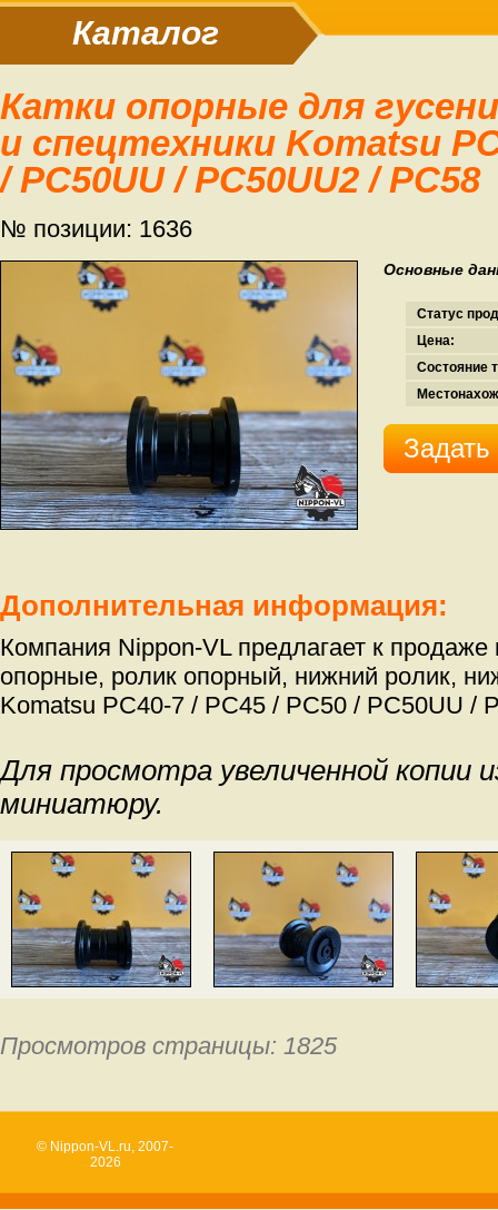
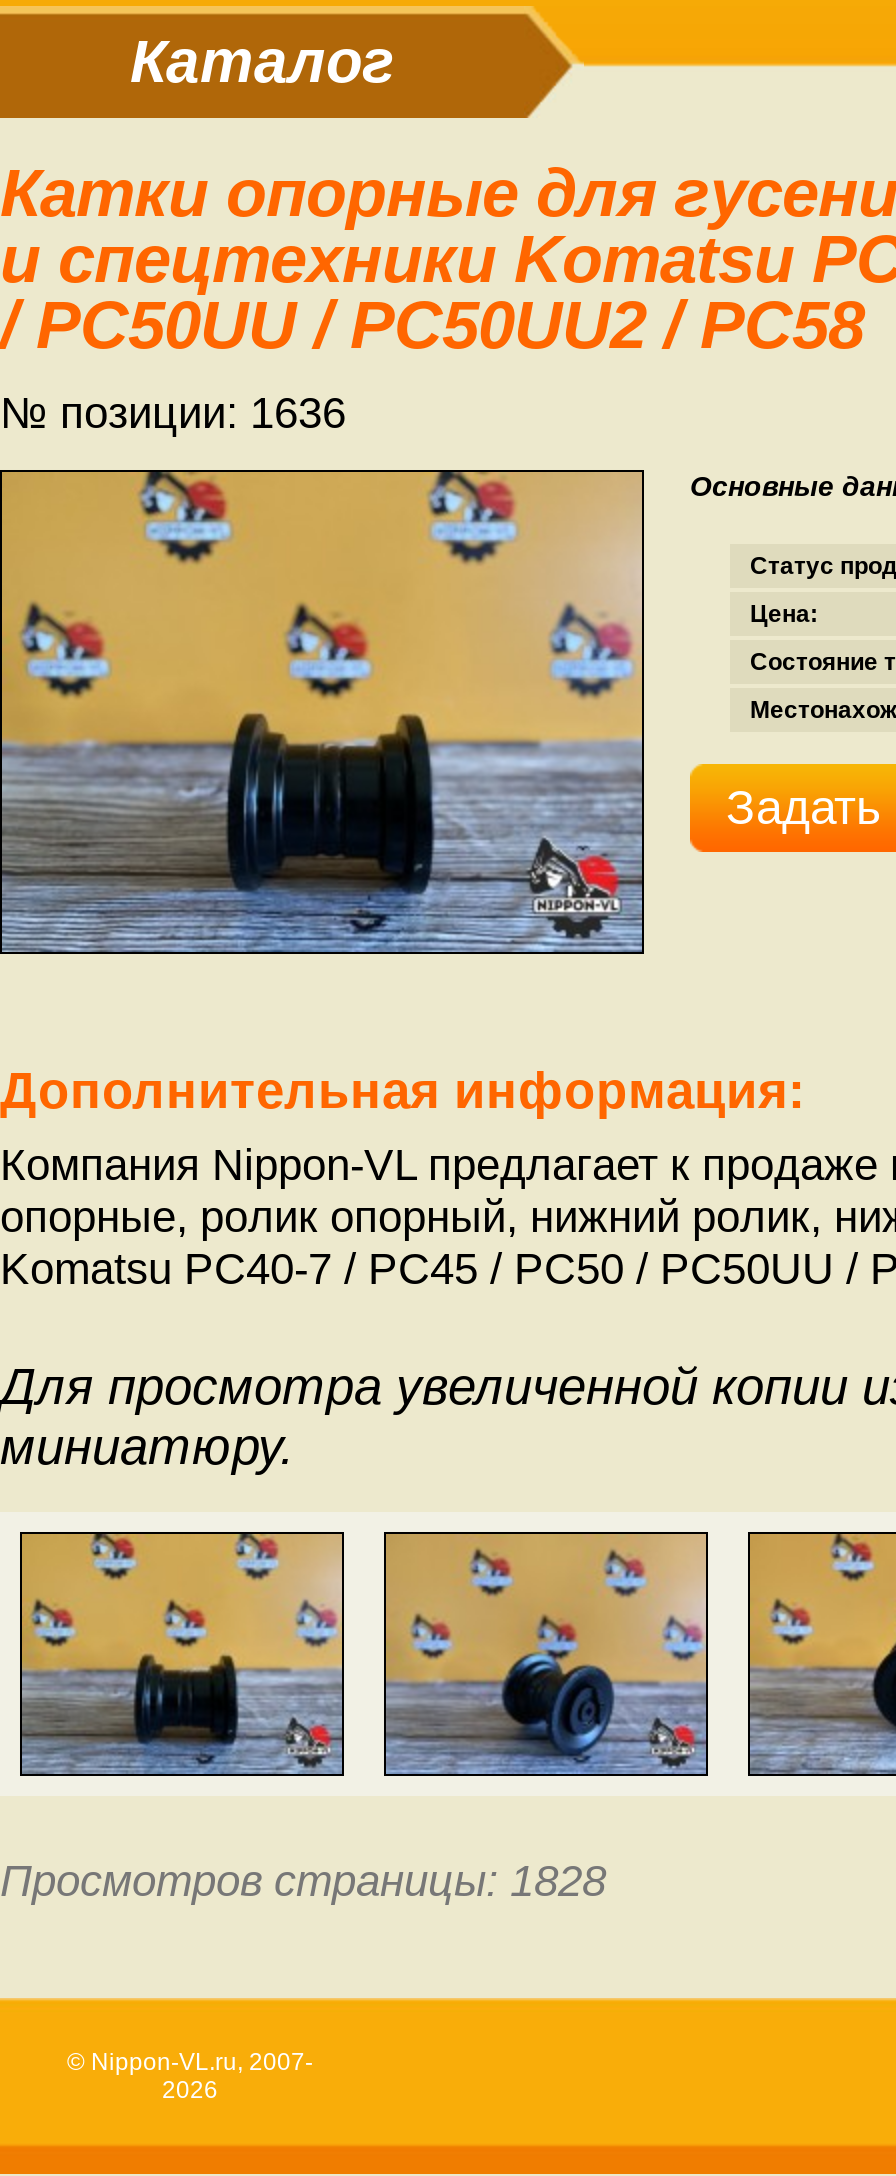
[0,1032,337,1060] Просмотров страницы: 1825 -> [0,1856,606,1906] Просмотров страницы: 1828

